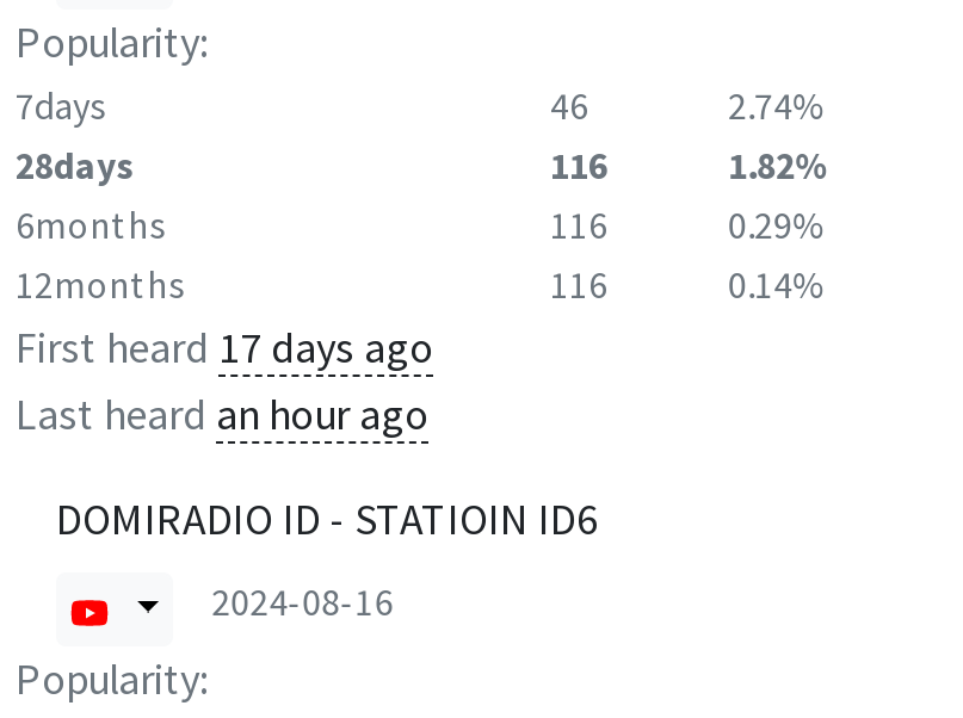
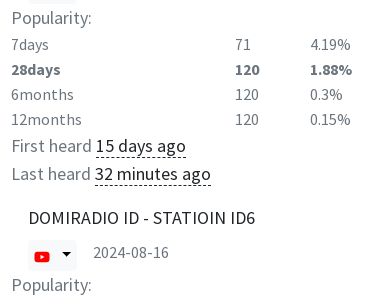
[550,83,588,129] 46 -> [235,35,251,54] 71
[728,83,826,129] 2.74% -> [310,35,351,54] 4.19%
[550,143,607,188] 116 -> [235,60,259,79] 120
[728,143,829,188] 1.82% -> [310,60,352,79] 1.88%
[550,203,607,248] 116 -> [235,85,259,104] 120
[728,203,826,248] 0.29% -> [310,85,343,104] 0.3%
[550,262,607,308] 116 -> [235,110,259,129] 120
[728,262,826,308] 0.14% -> [310,110,351,129] 0.15%
[16,320,433,375] First heard 17 days ago -> [11,134,186,157] First heard 15 days ago
[16,386,428,441] Last heard an hour ago -> [11,162,211,185] Last heard 32 minutes ago

